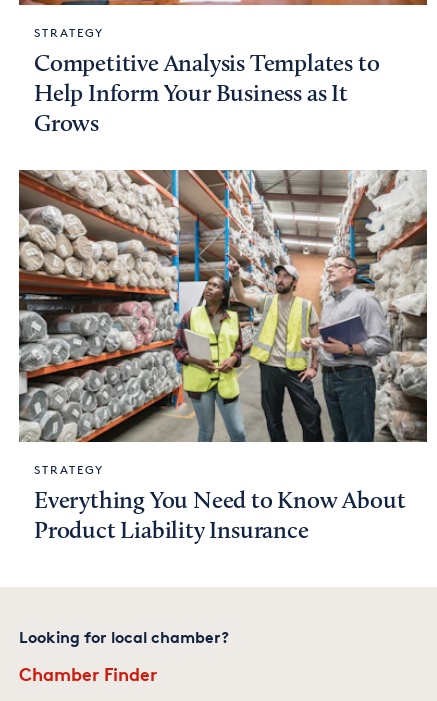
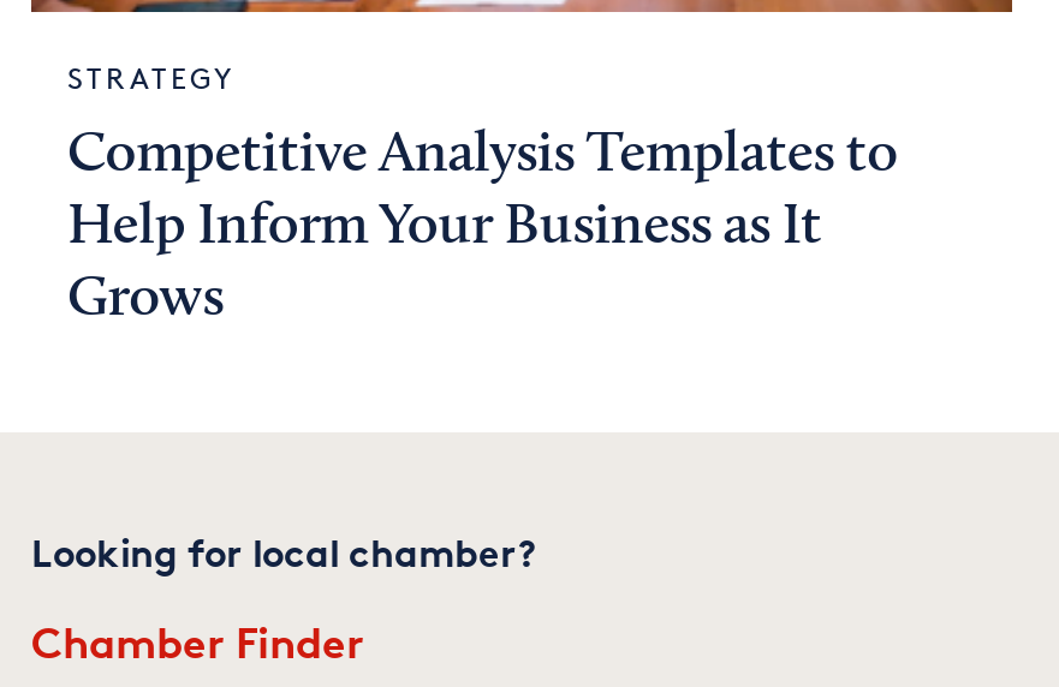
[18,169,428,544] [image] | STRATEGY | Everything You Need to Know About | Product Liability Insurance -> none

